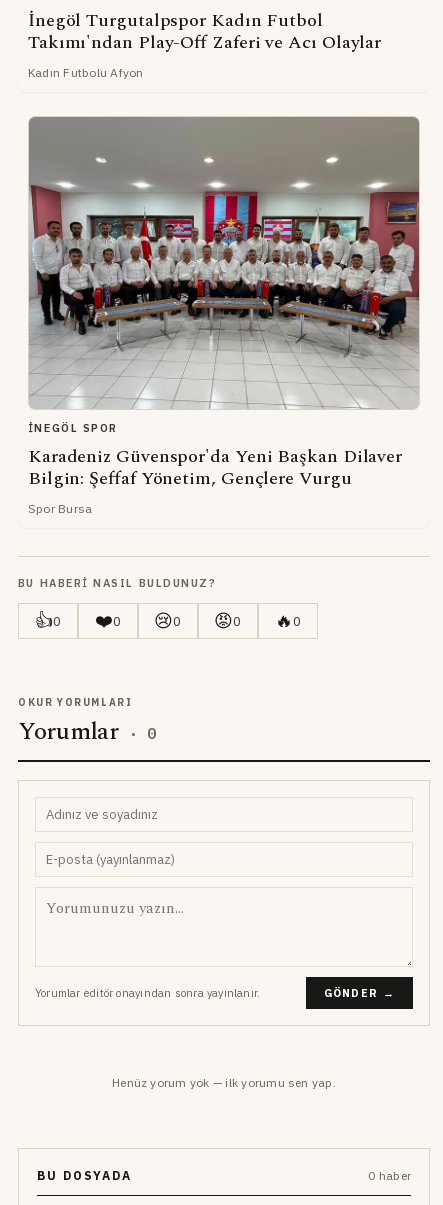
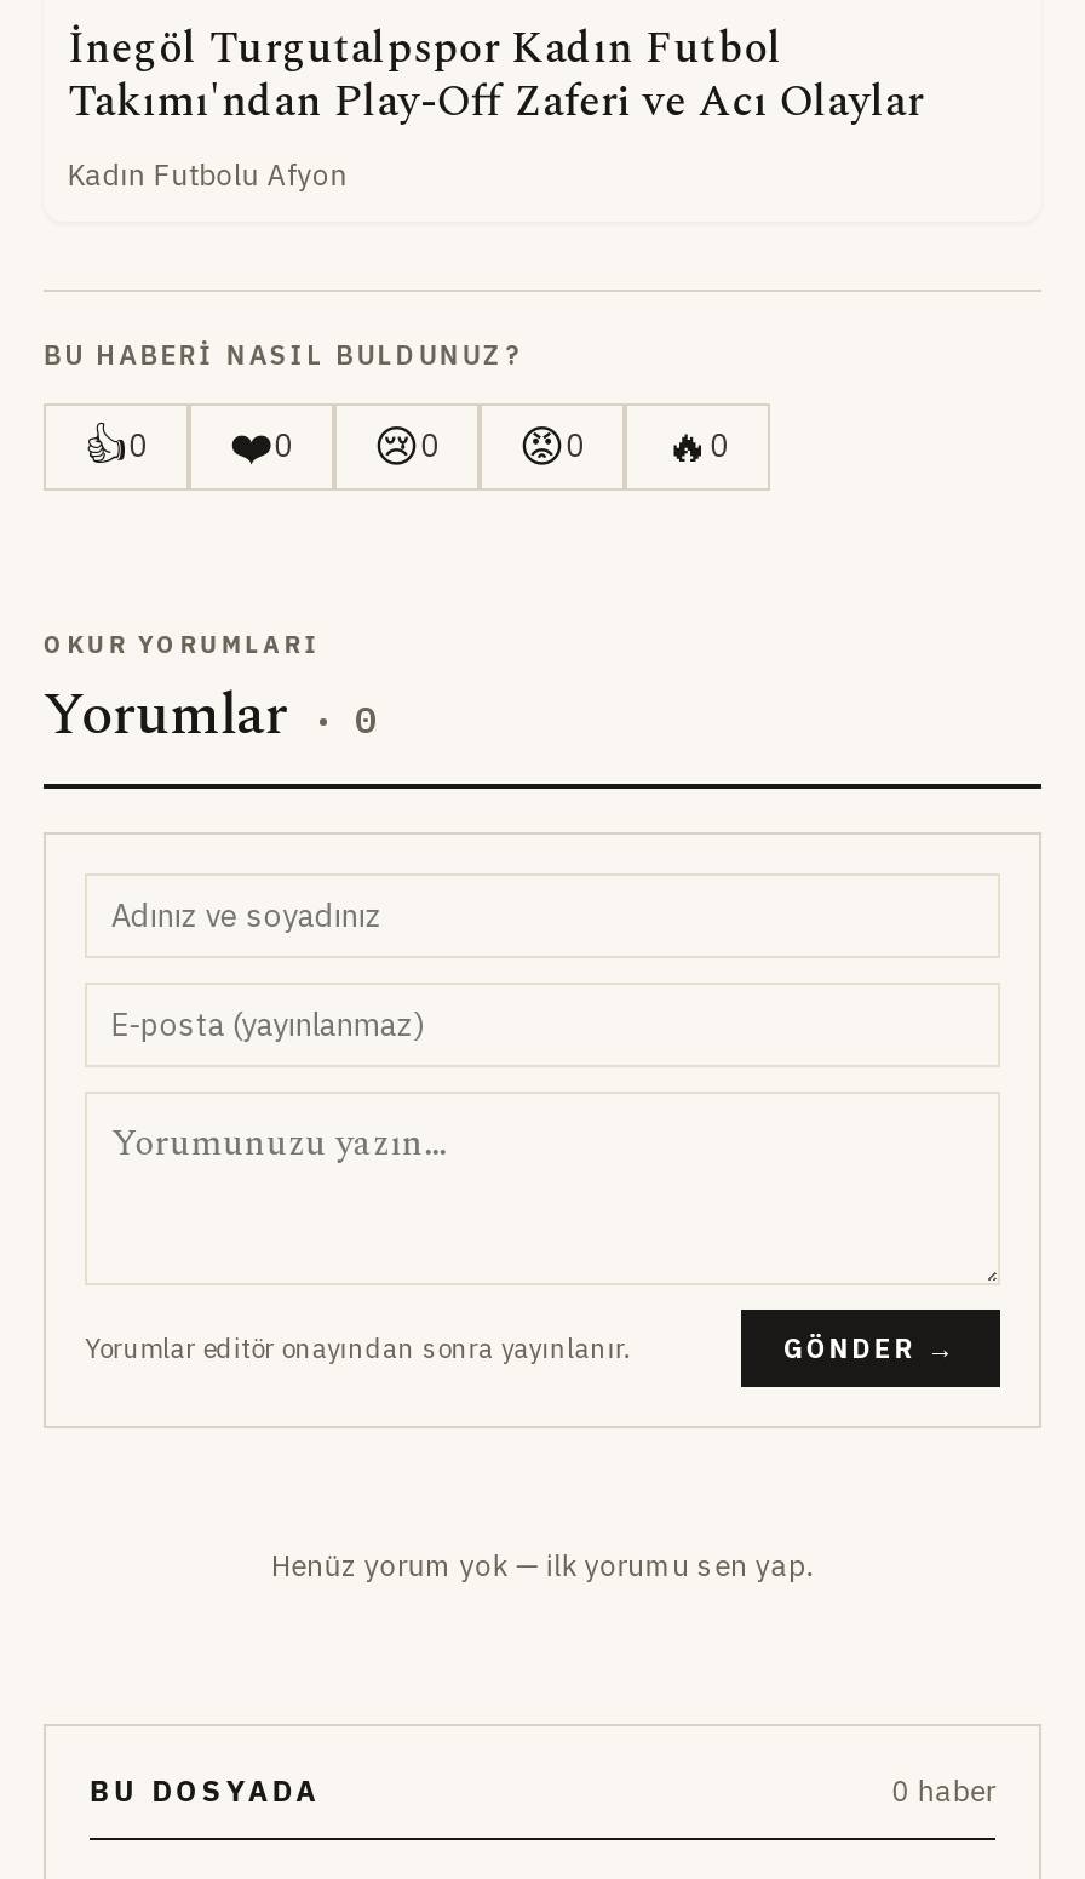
[28,116,420,516] [image] | İNEGÖL SPOR | Karadeniz Güvenspor'da Yeni Başkan Dilaver | Bilgin: Şeffaf Yönetim, Gençlere Vurgu | Spor Bursa -> none

